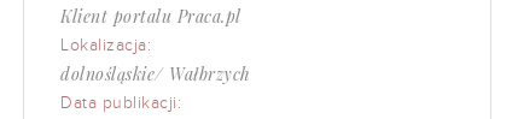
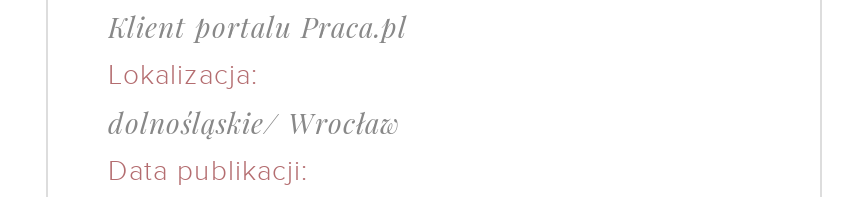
[60,63,251,85] dolnośląskie/ Wałbrzych -> [108,104,401,142] dolnośląskie/ Wrocław

